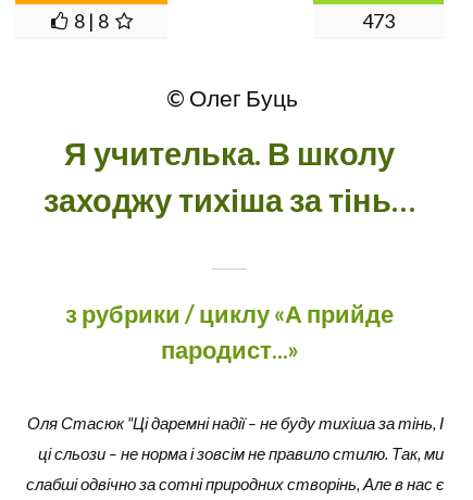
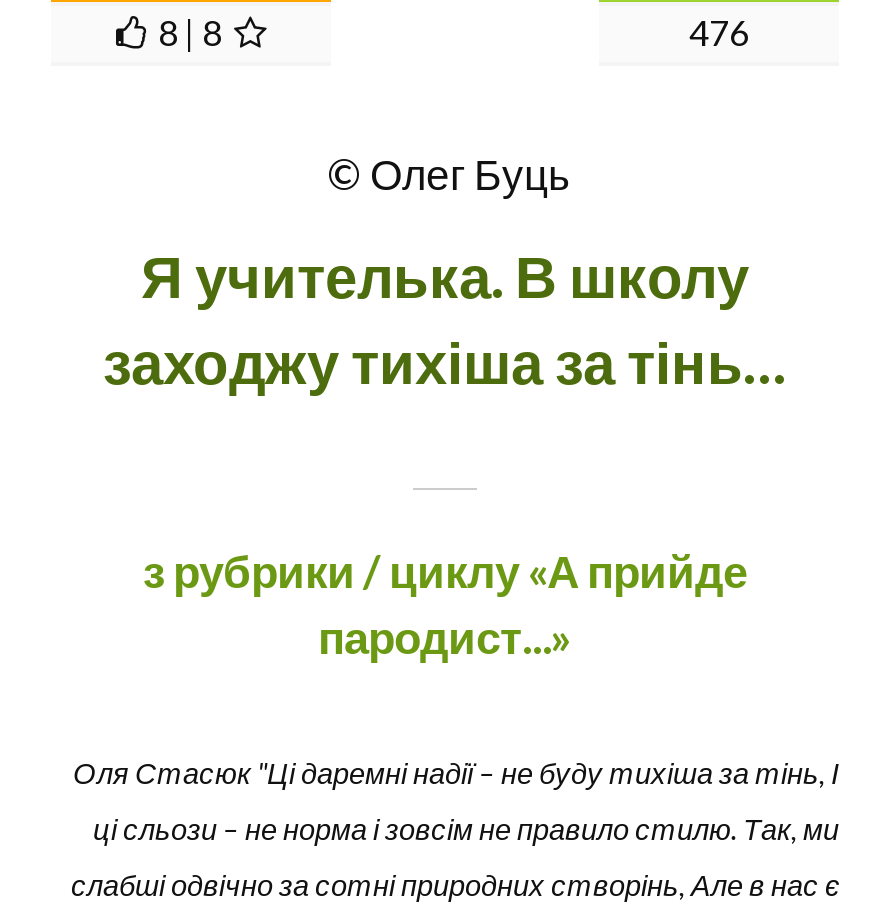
[362,10,395,33] 473 -> [689,12,749,54] 476

